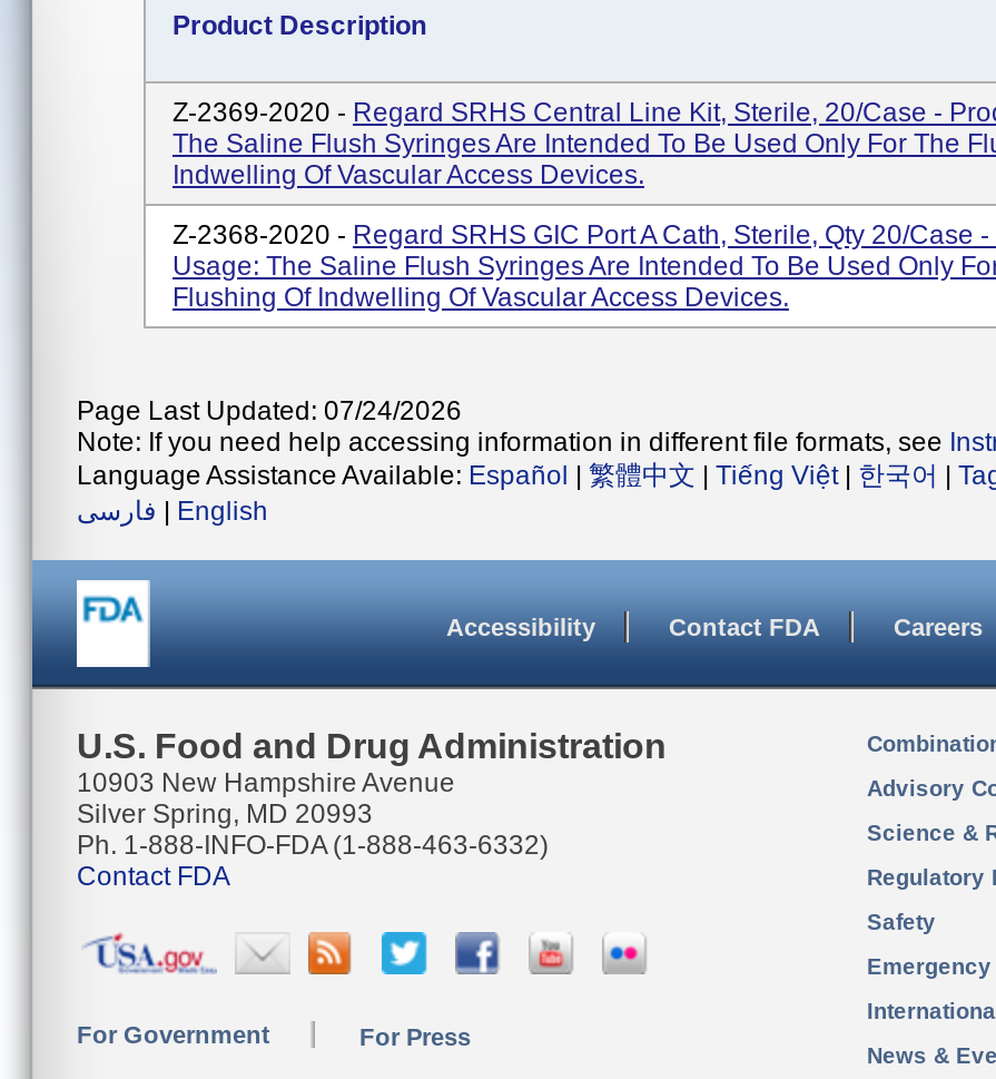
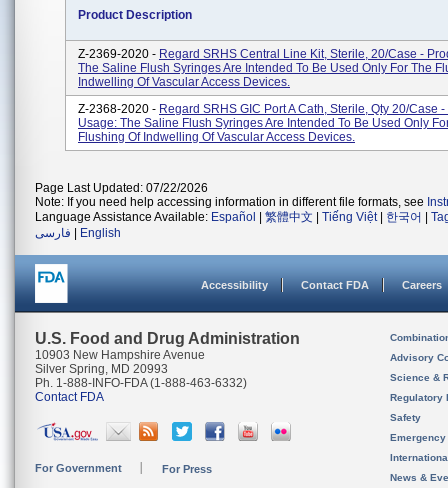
[77,395,462,426] Page Last Updated: 07/24/2026 -> [35,181,208,195] Page Last Updated: 07/22/2026

